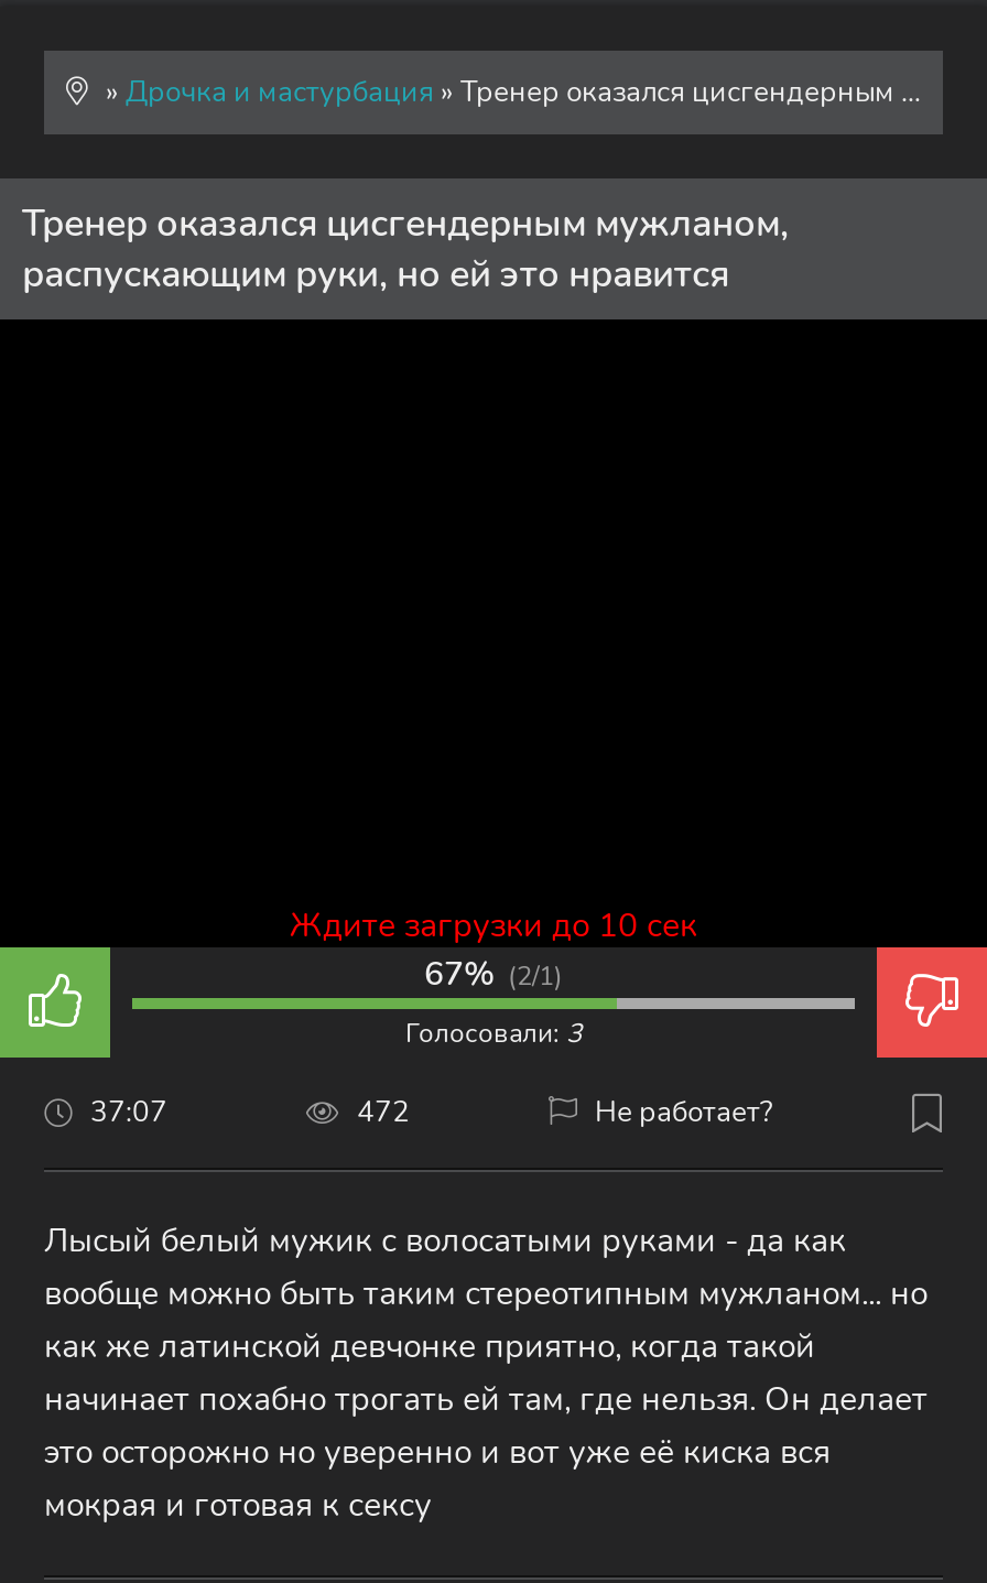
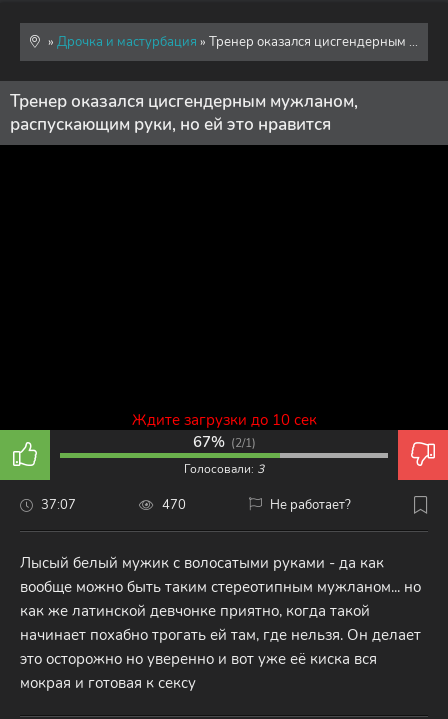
[357,1093,410,1132] 472 -> [162,496,186,514] 470

